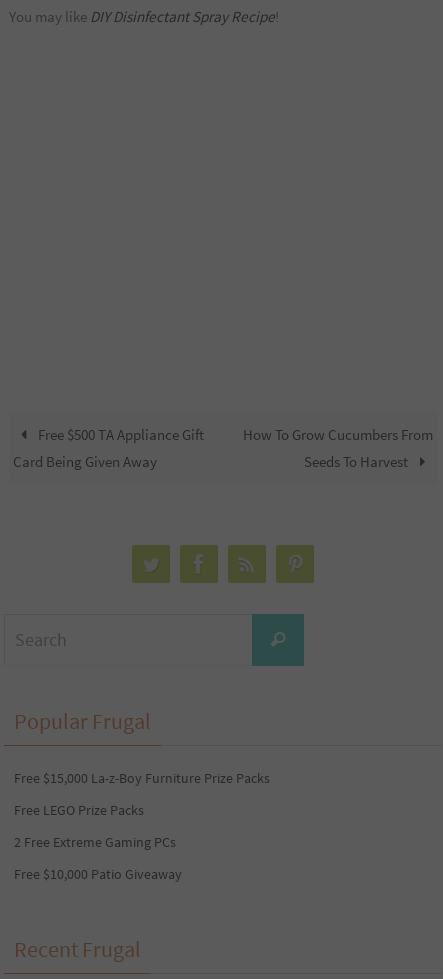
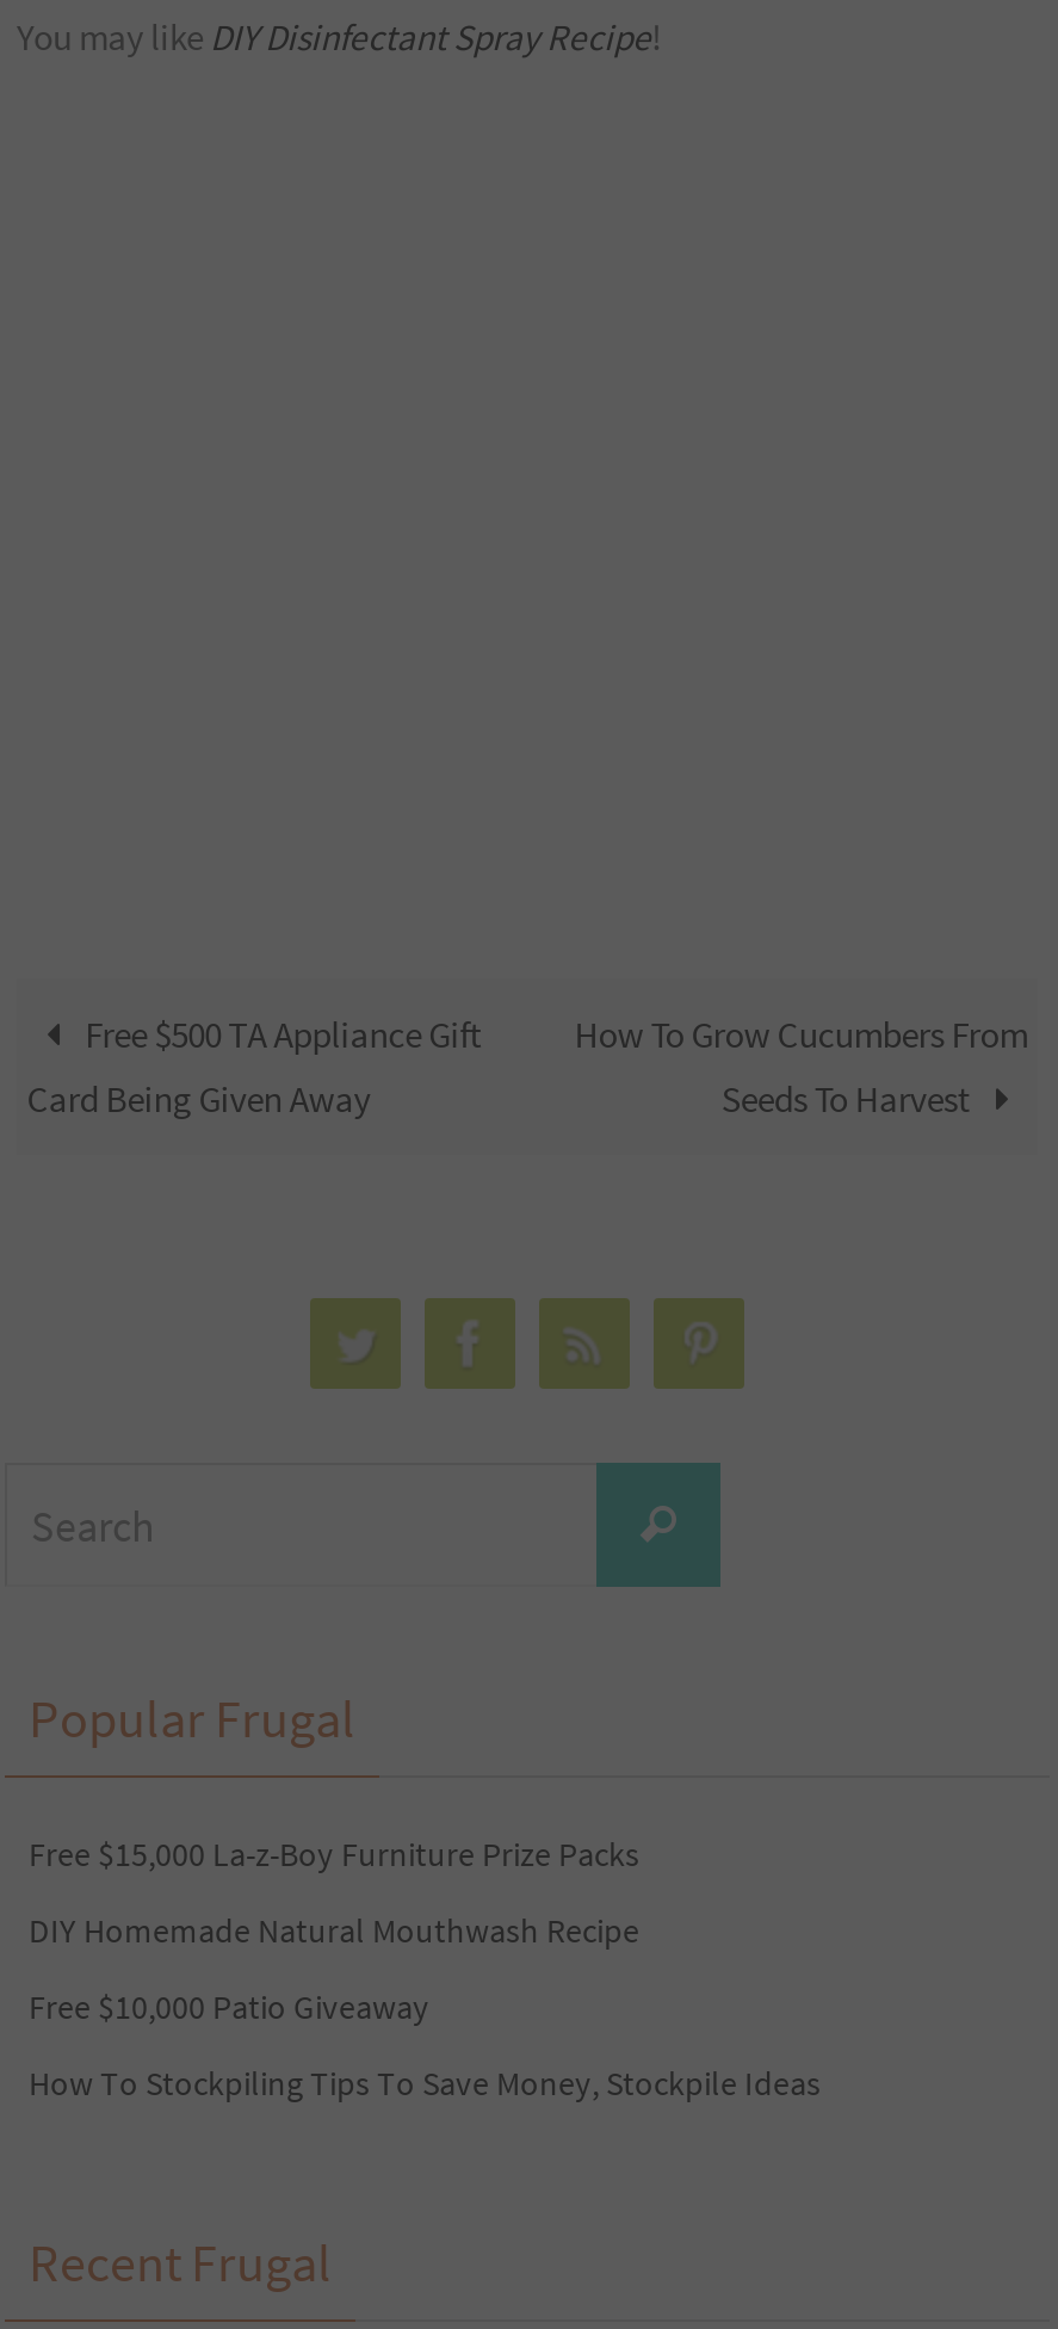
[14,801,176,851] Free LEGO Prize Packs | 2 Free Extreme Gaming PCs -> [29,1910,639,1953] DIY Homemade Natural Mouthwash Recipe
moved [14,865,182,883] -> [29,1986,429,2029]: Free $10,000 Patio Giveaway
none -> [29,2063,821,2106] How To Stockpiling Tips To Save Money, Stockpile Ideas

